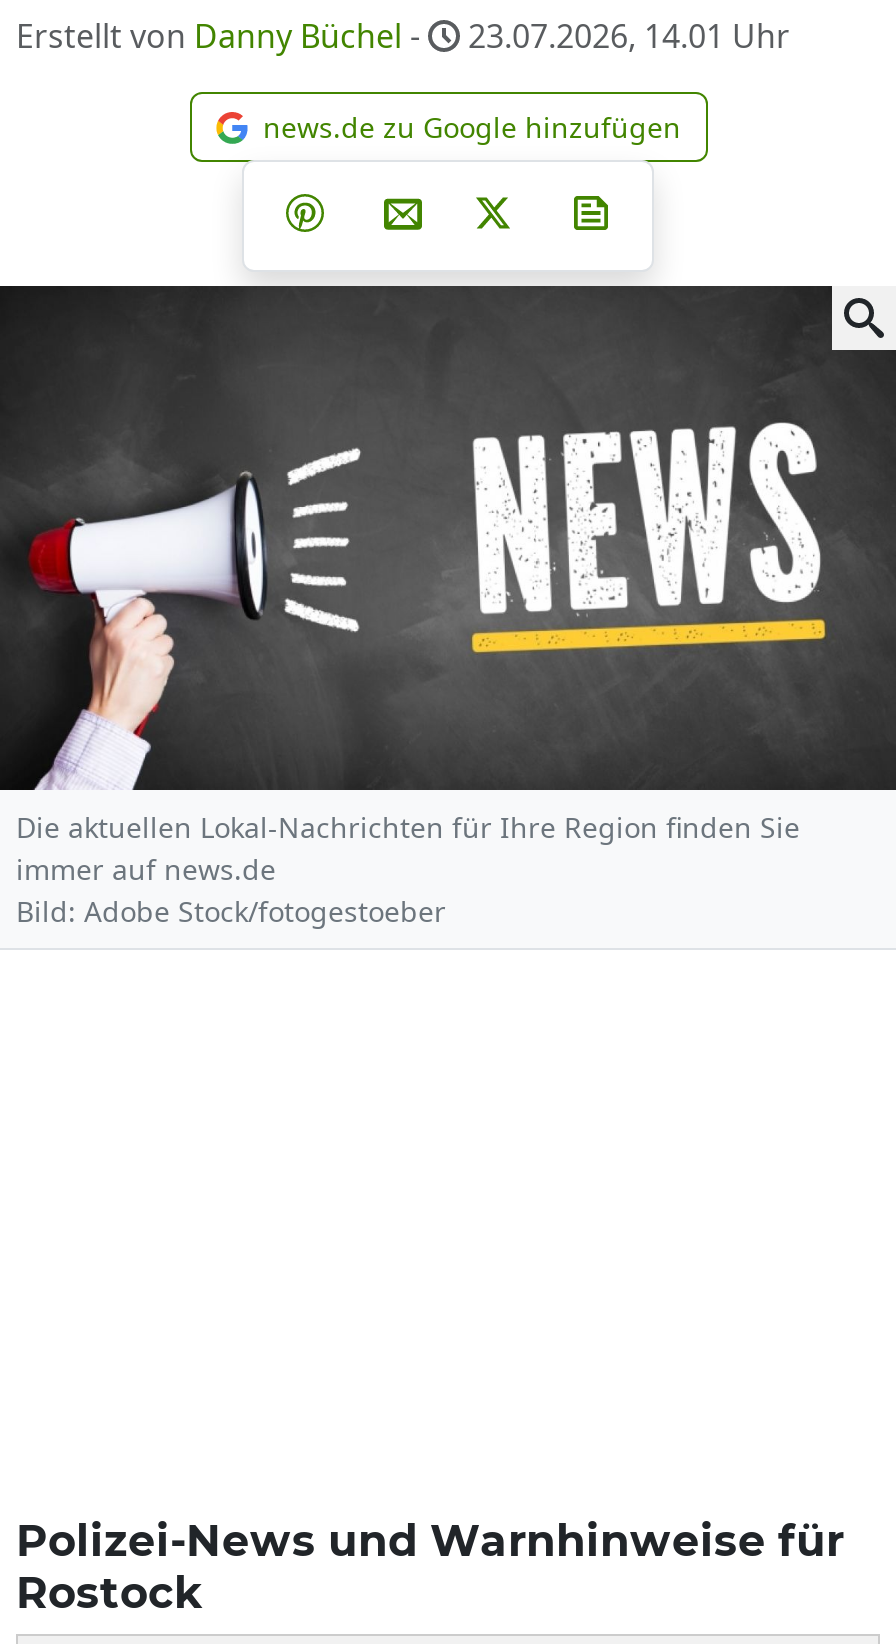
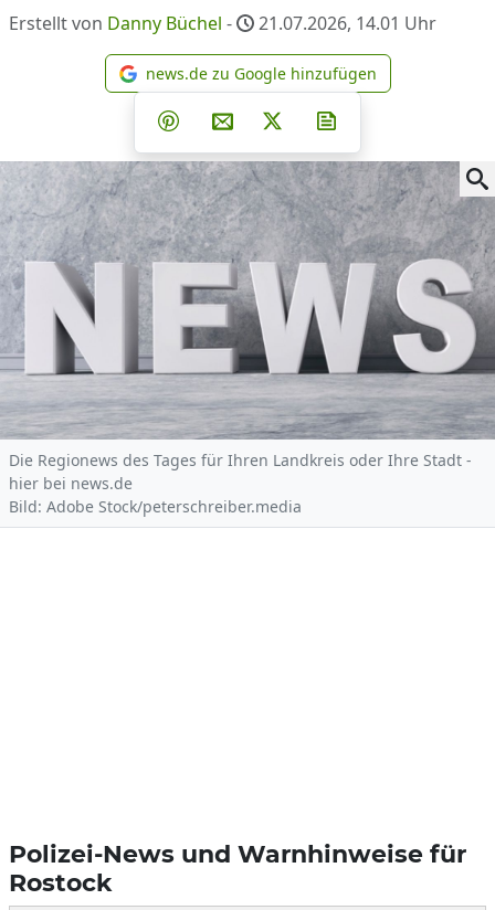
[16,14,790,58] Erstellt von Danny Büchel - 23.07.2026, 14.01 Uhr -> [9,11,436,35] Erstellt von Danny Büchel - 21.07.2026, 14.01 Uhr
[6,284,890,930] [image] | Die aktuellen Lokal-Nachrichten für Ihre Region finden Sie | immer auf news.de | Bild: Adobe Stock/fotogestoeber -> [3,161,492,517] [image] | Die Regionews des Tages für Ihren Landkreis oder Ihre Stadt - | hier bei news.de | Bild: Adobe Stock/peterschreiber.media

